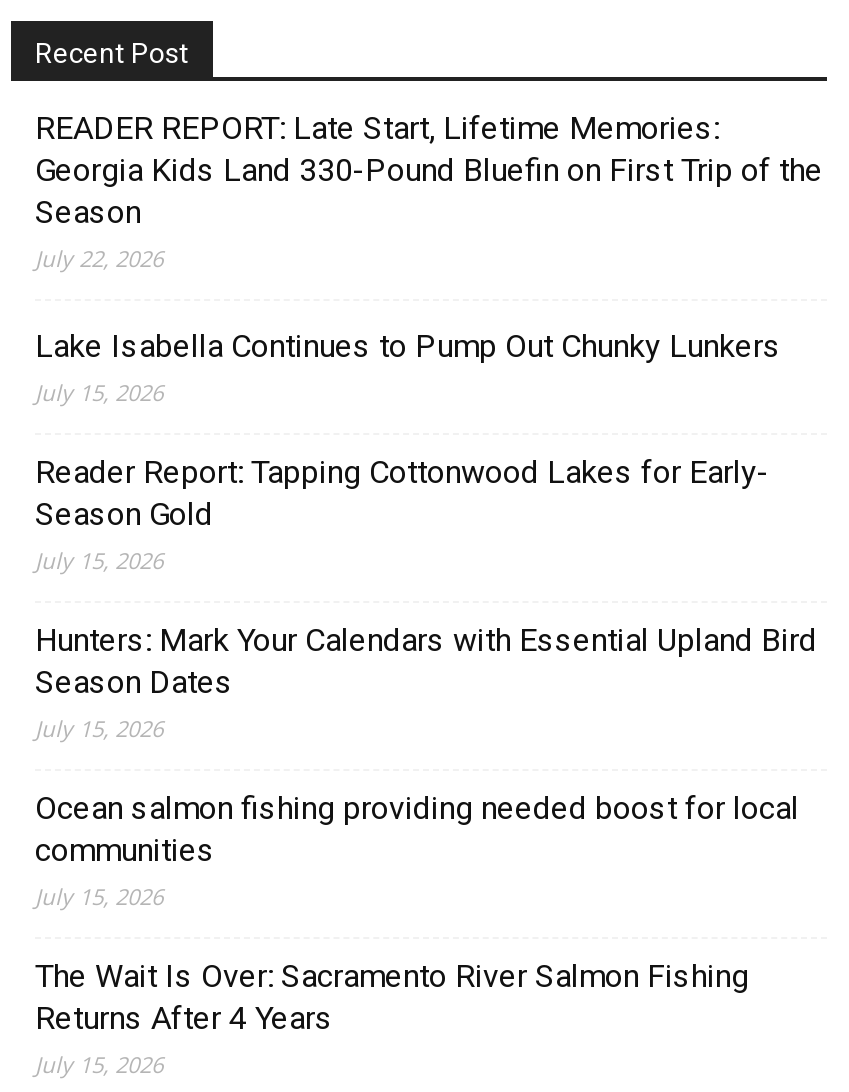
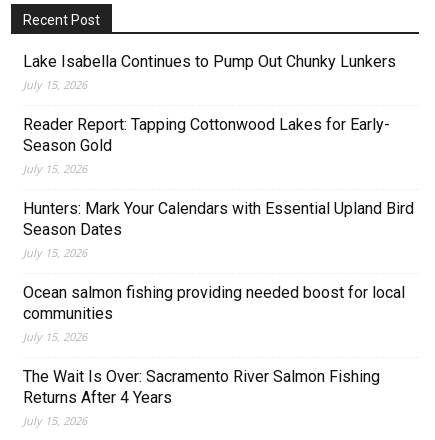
[35,109,823,273] READER REPORT: Late Start, Lifetime Memories: | Georgia Kids Land 330-Pound Bluefin on First Trip of the | Season | July 22, 2026 -> none

